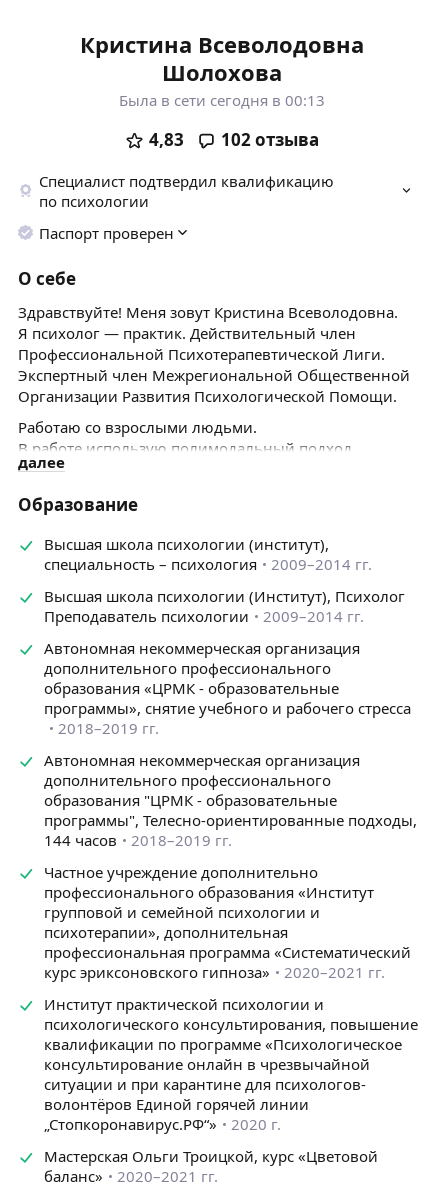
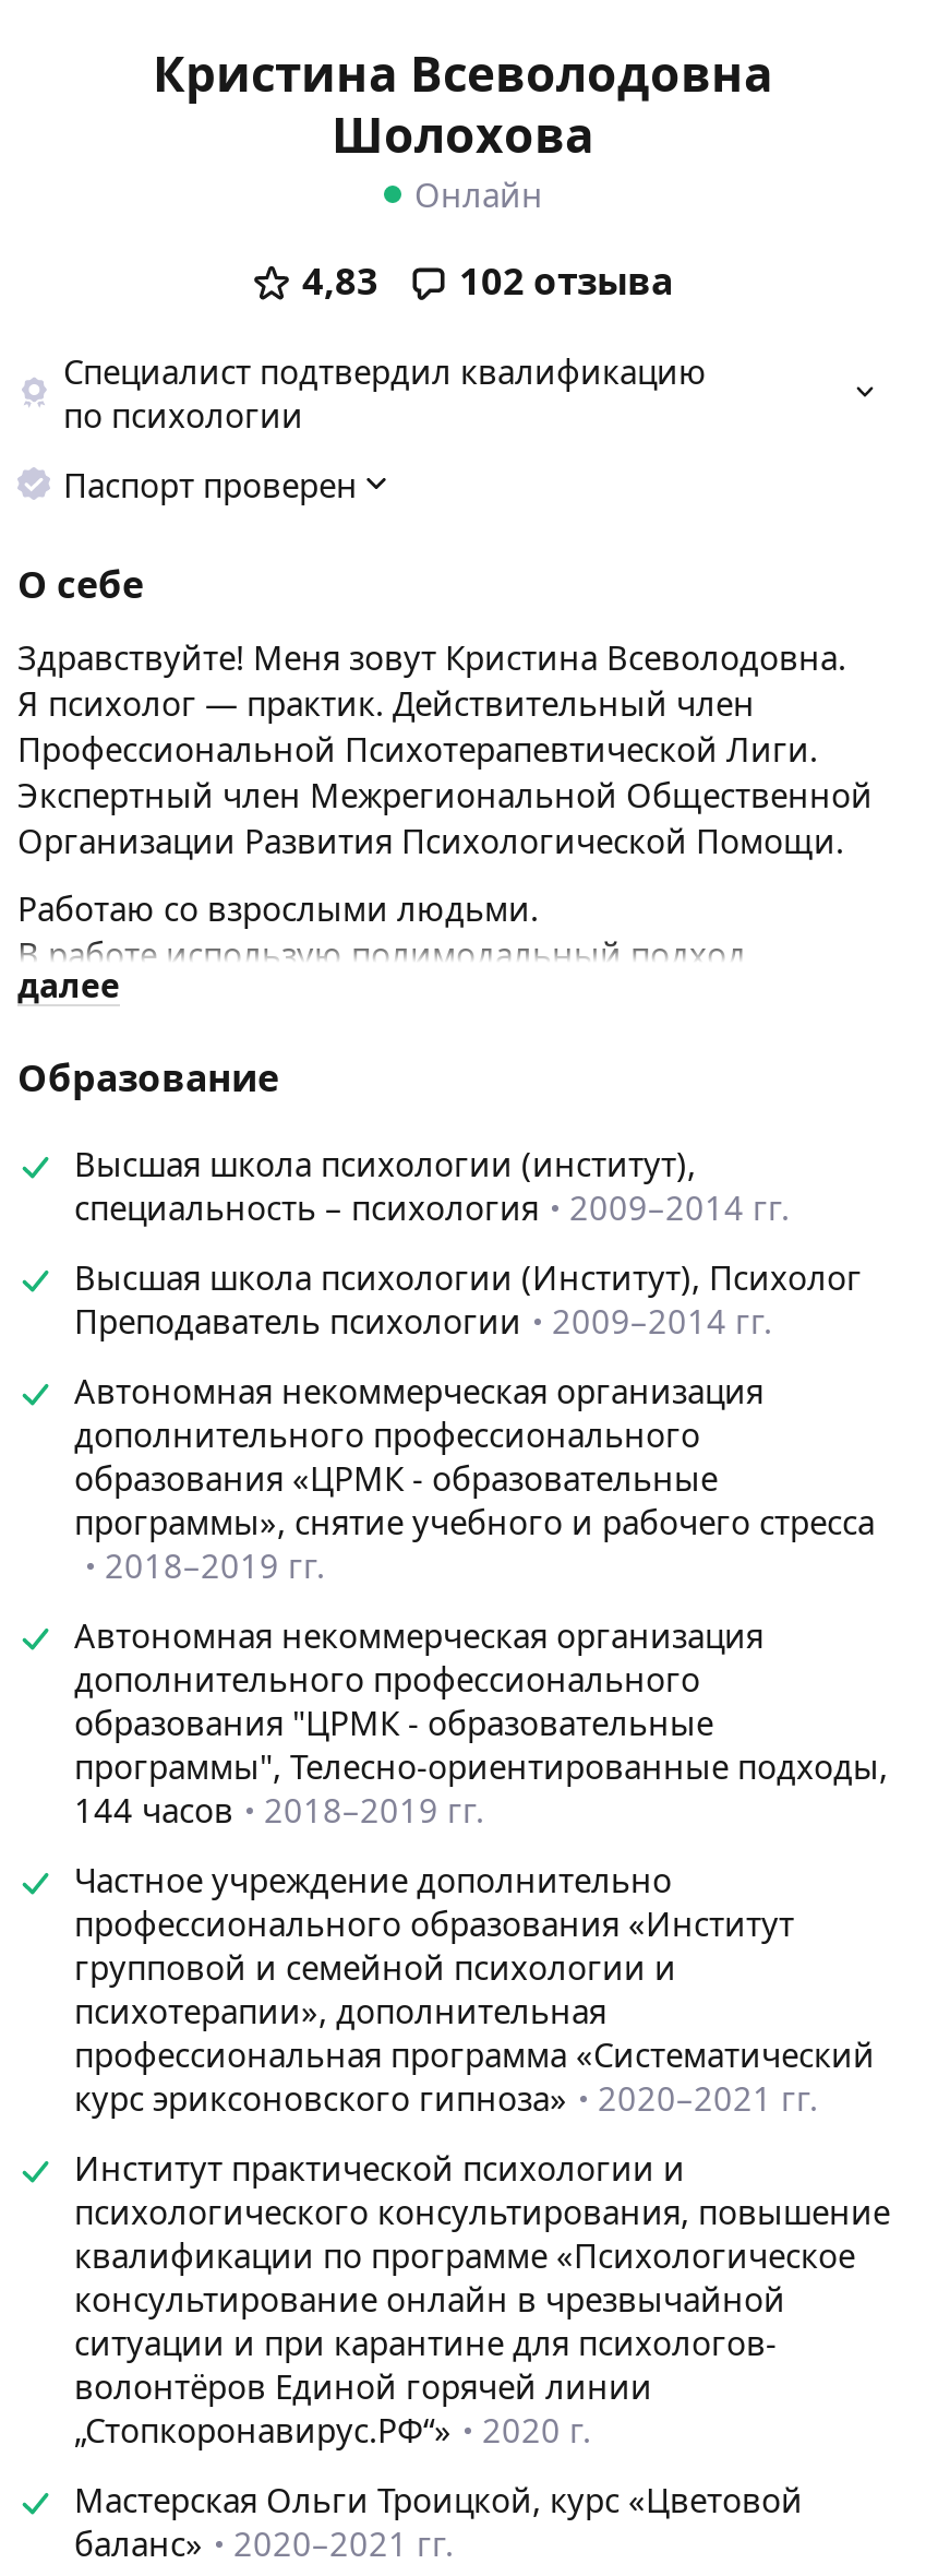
[119,90,325,110] Была в сети сегодня в 00:13 -> [414,172,543,216] Онлайн

